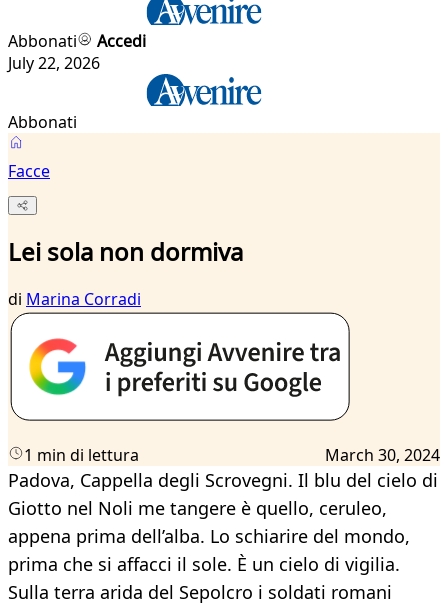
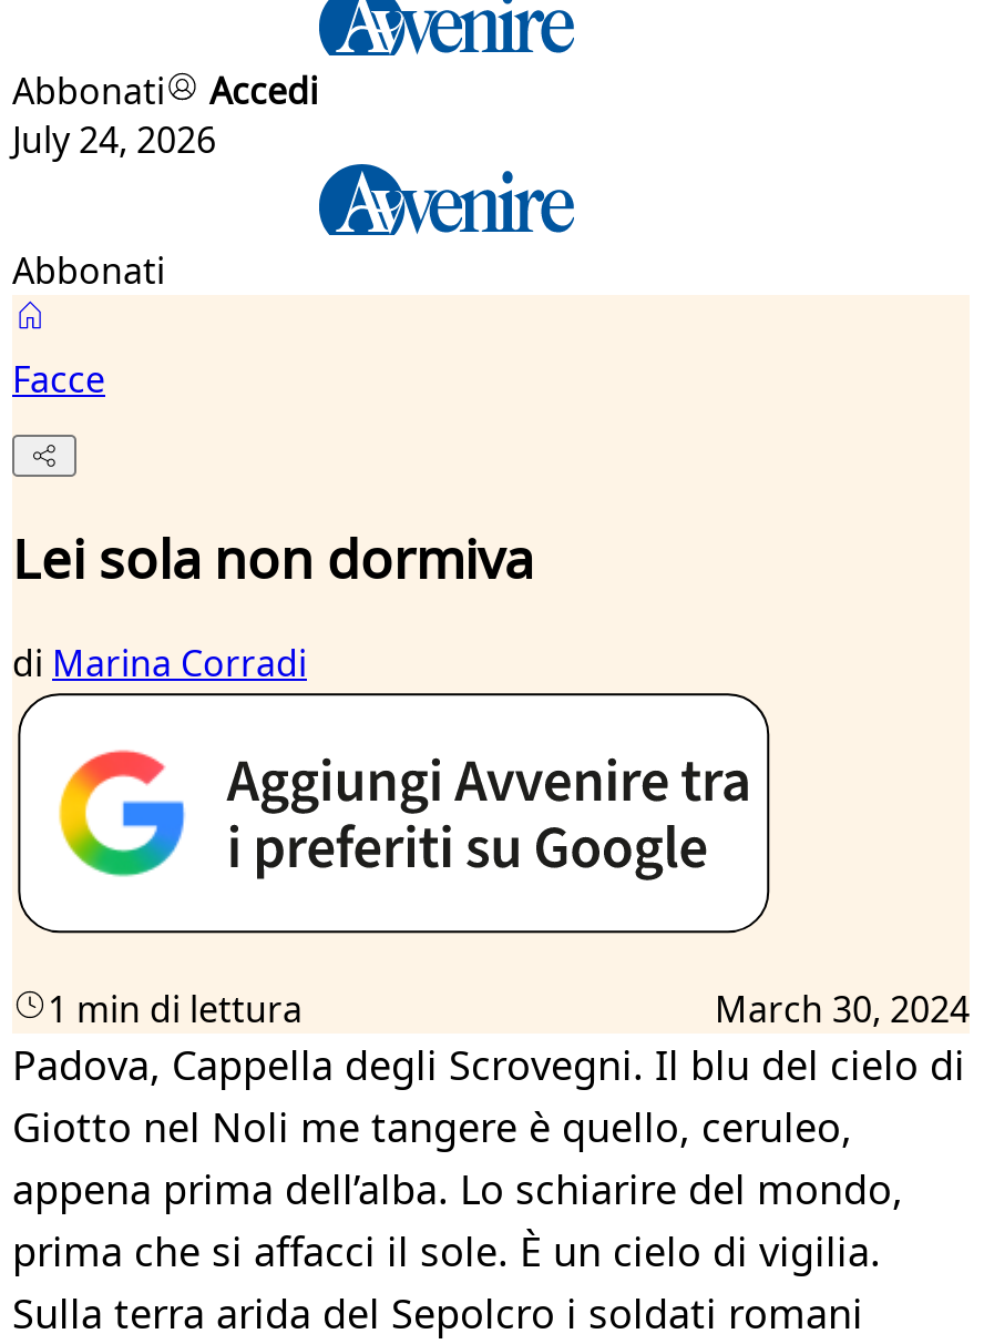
[8,52,100,74] July 22, 2026 -> [12,115,216,164] July 24, 2026

